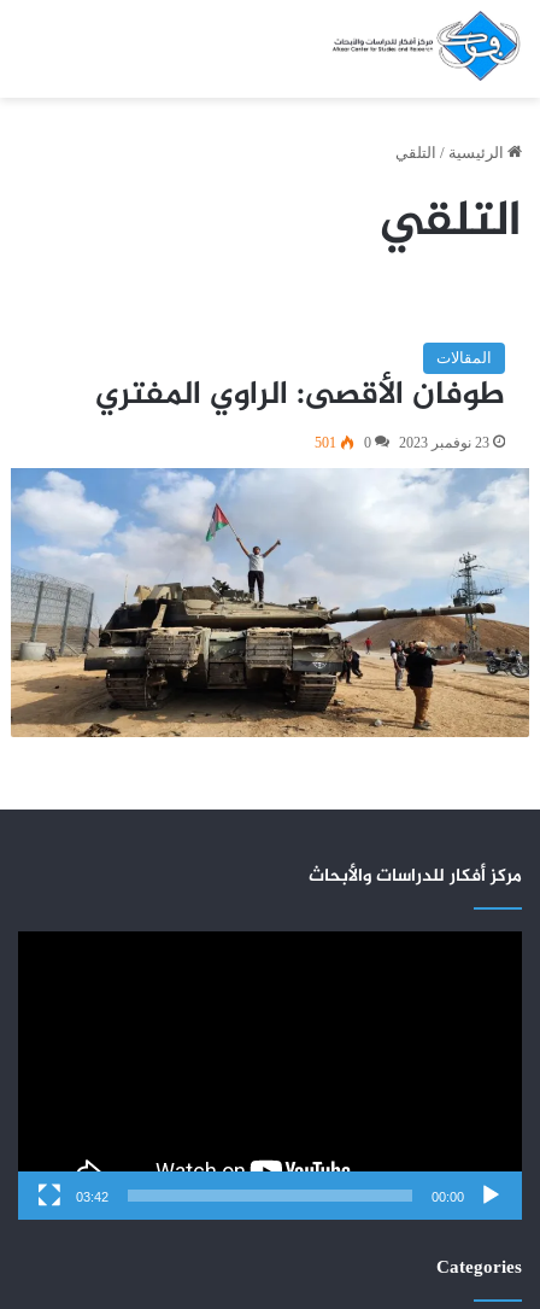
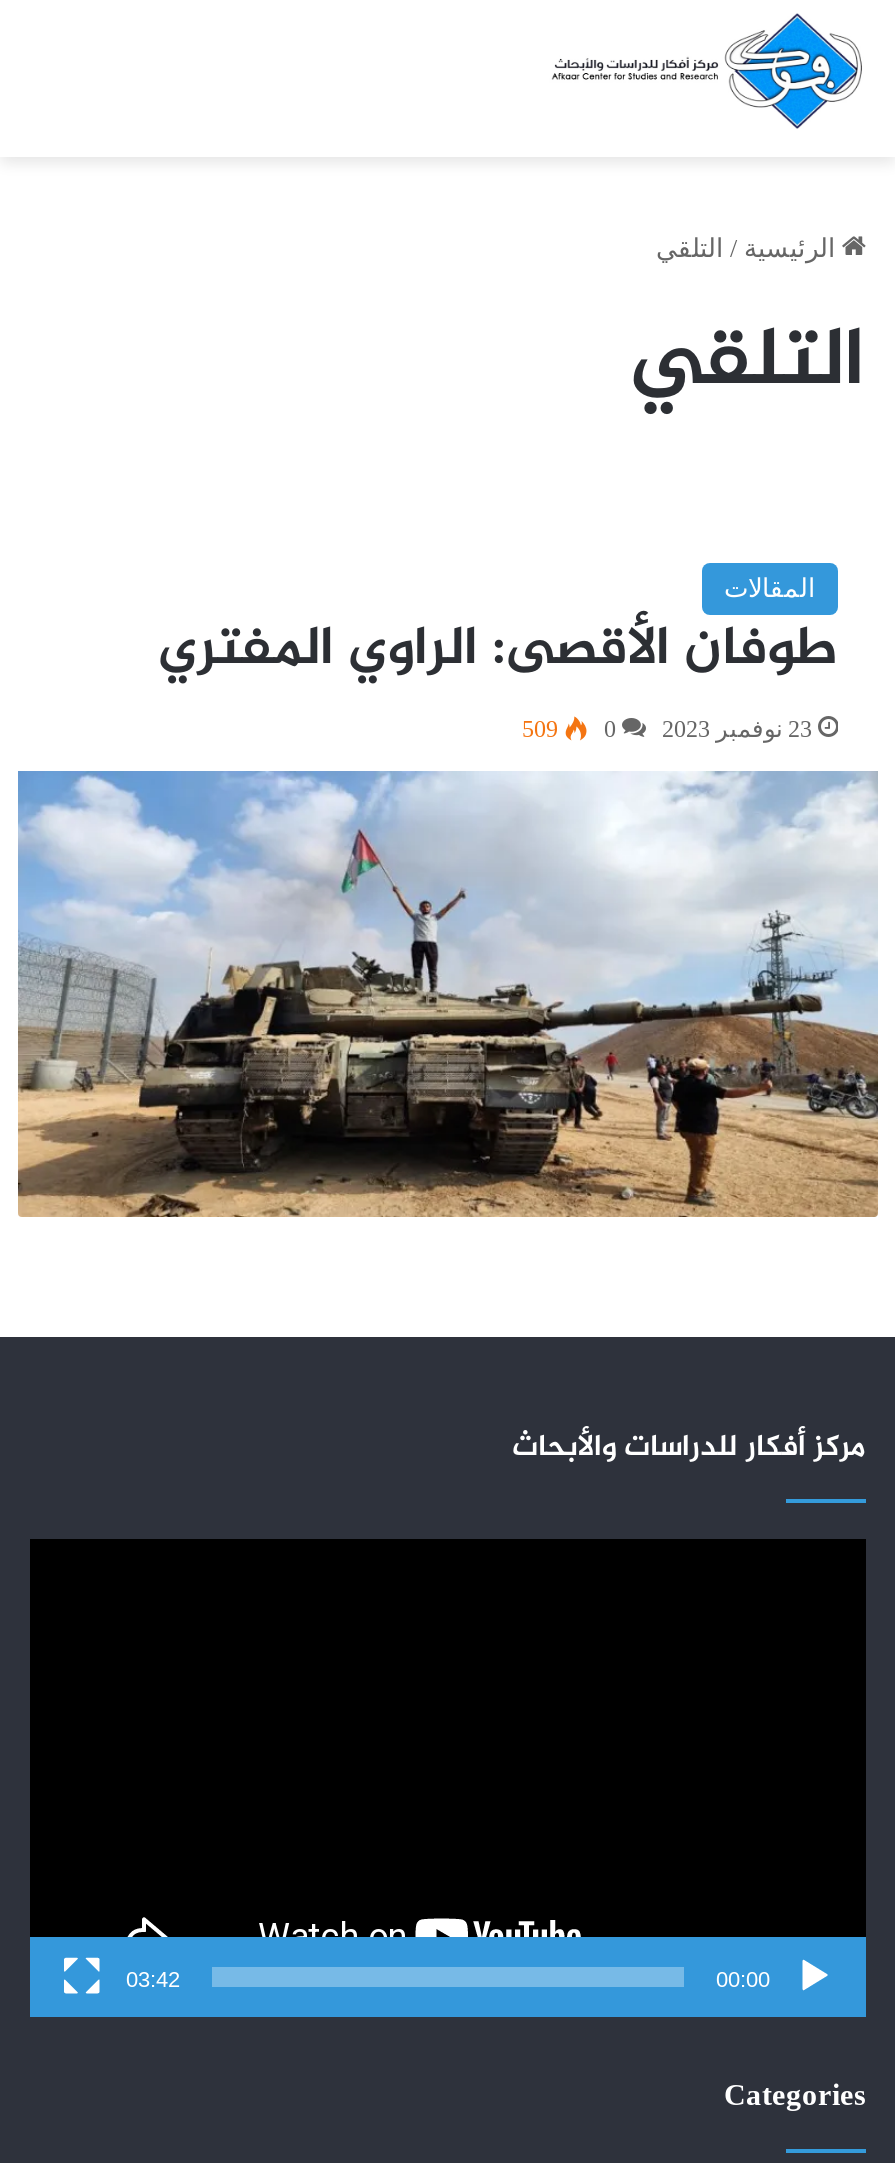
[315,434,371,451] 501 0 -> [522,715,616,743] 509 0

